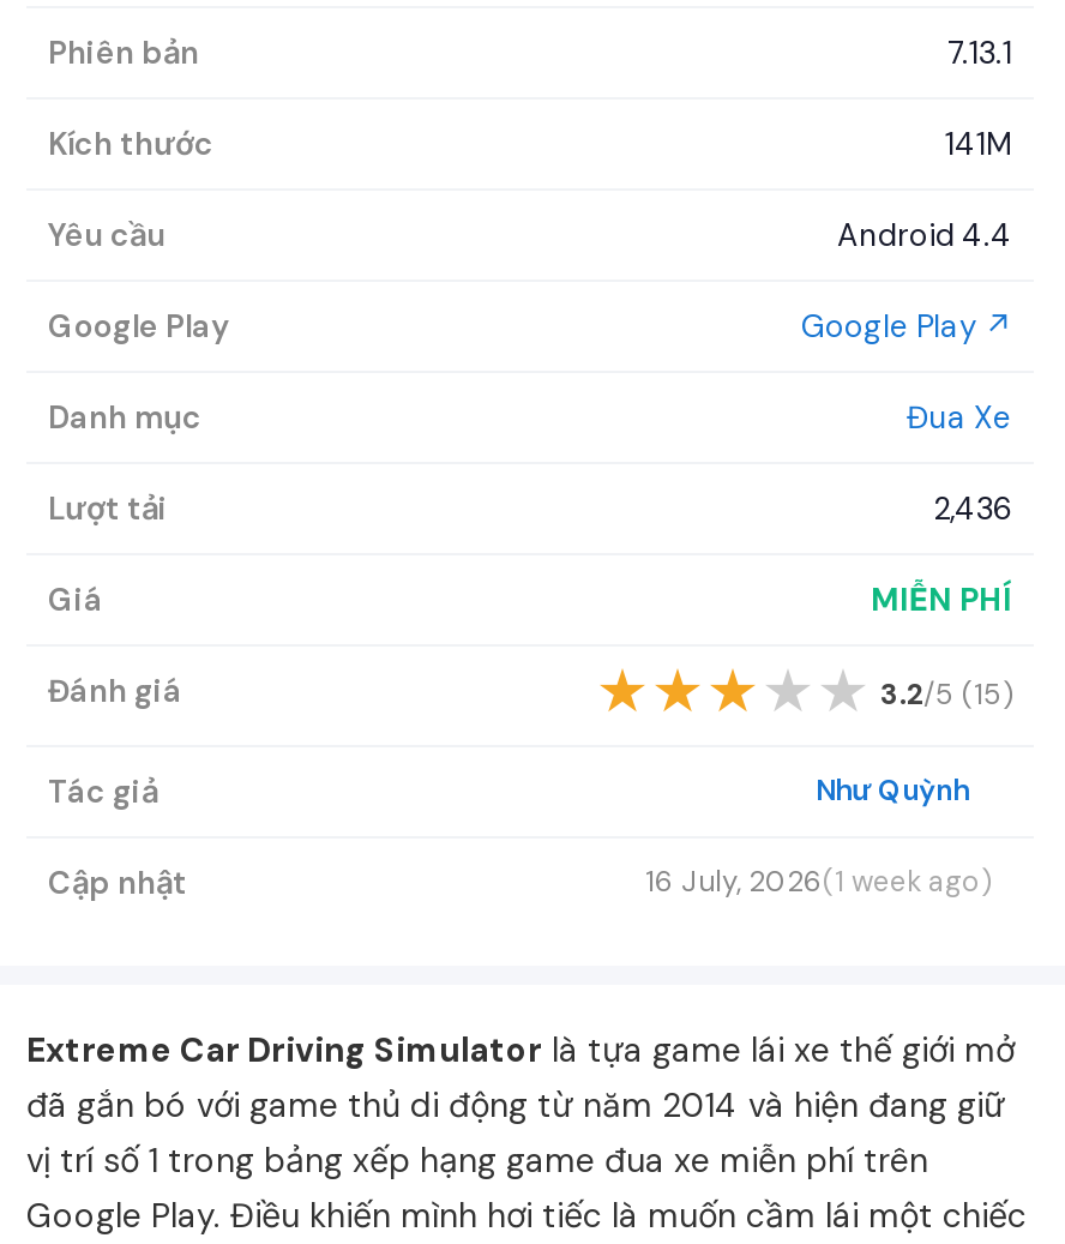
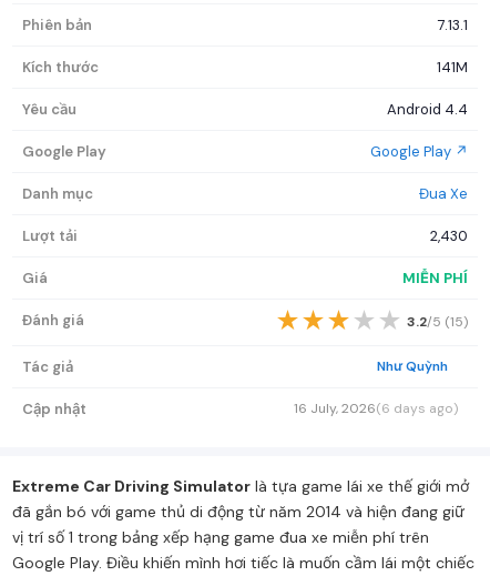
[933,488,1012,529] 2,436 -> [430,226,468,245] 2,430
[645,863,991,901] 16 July, 2026(1 week ago) -> [294,400,458,417] 16 July, 2026(6 days ago)

